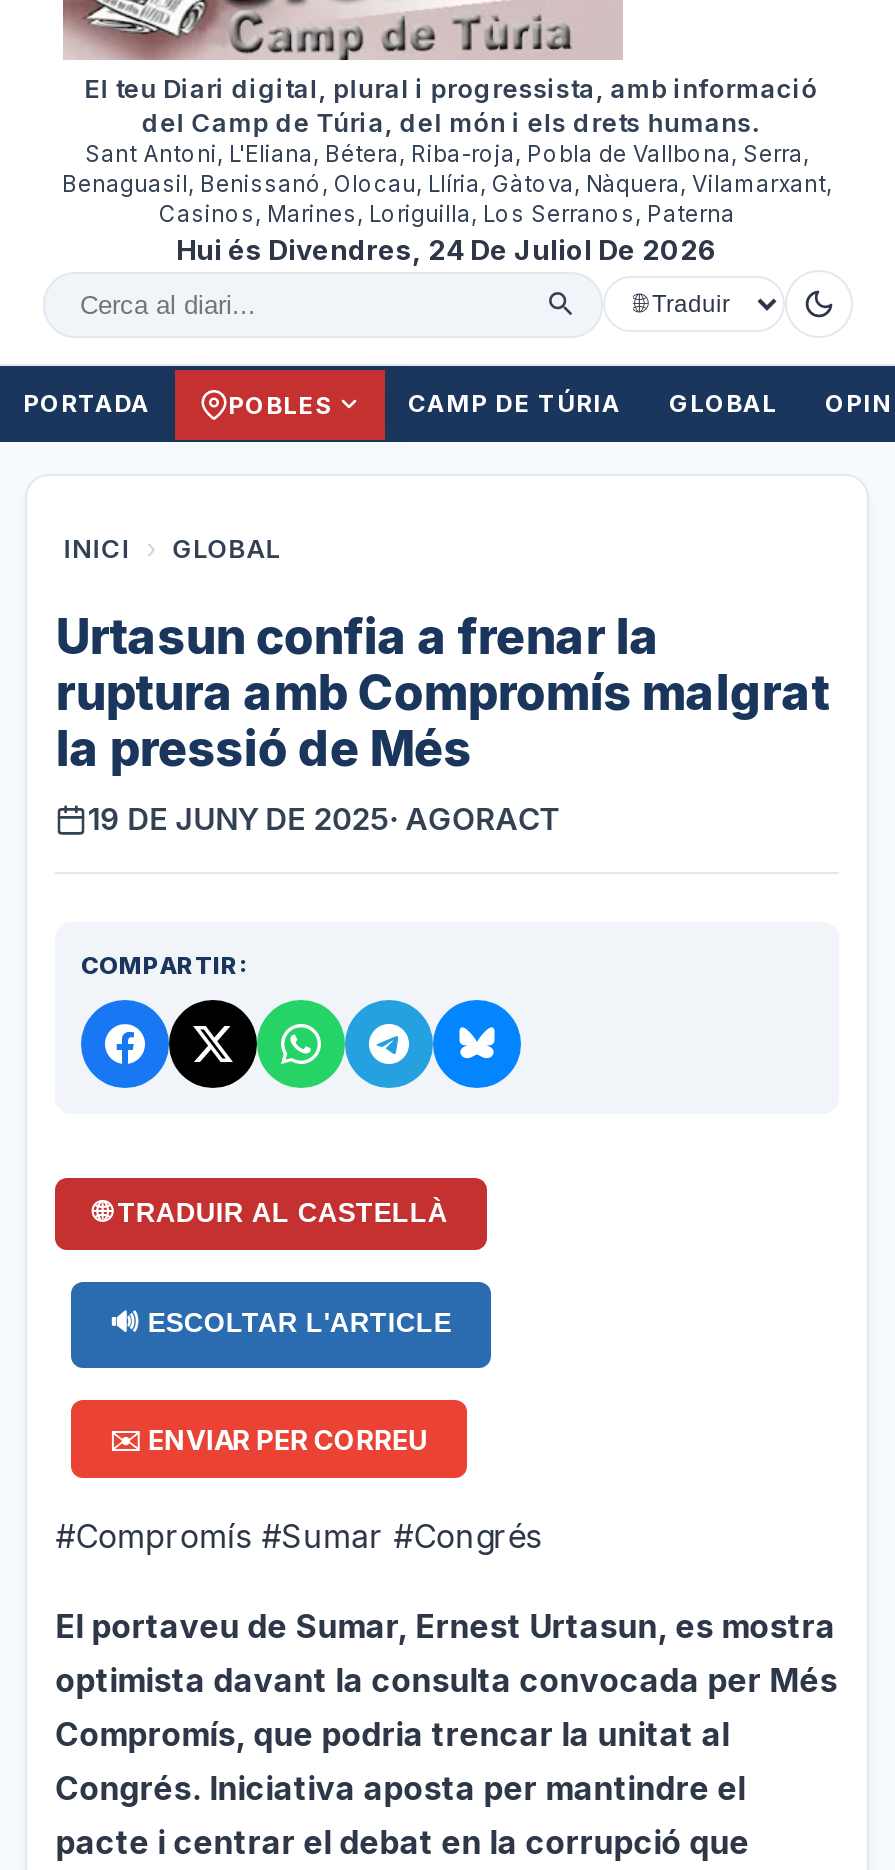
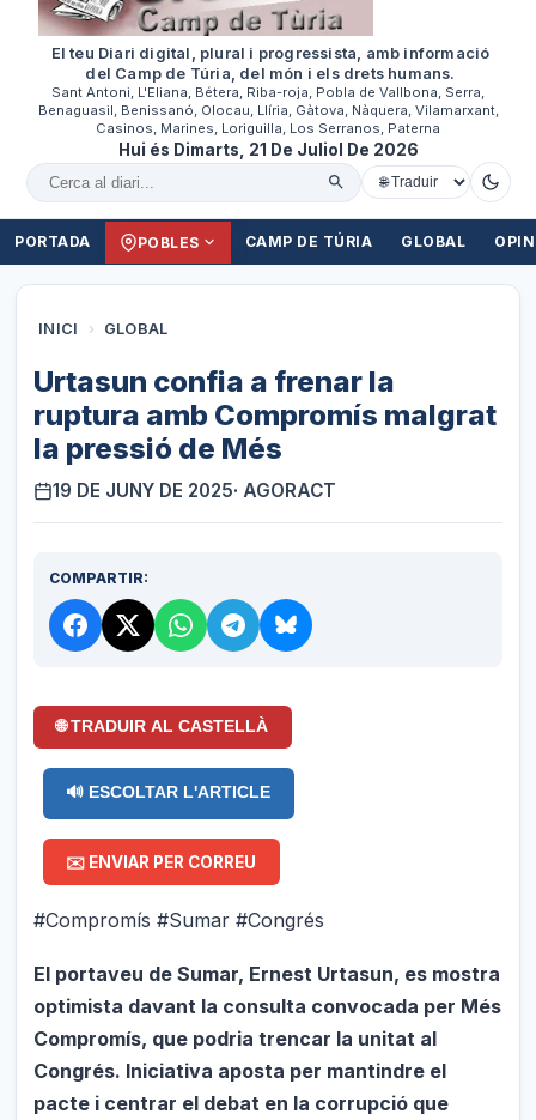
[176,235,718,267] Hui és Divendres, 24 De Juliol De 2026 -> [118,141,418,160] Hui és Dimarts, 21 De Juliol De 2026

